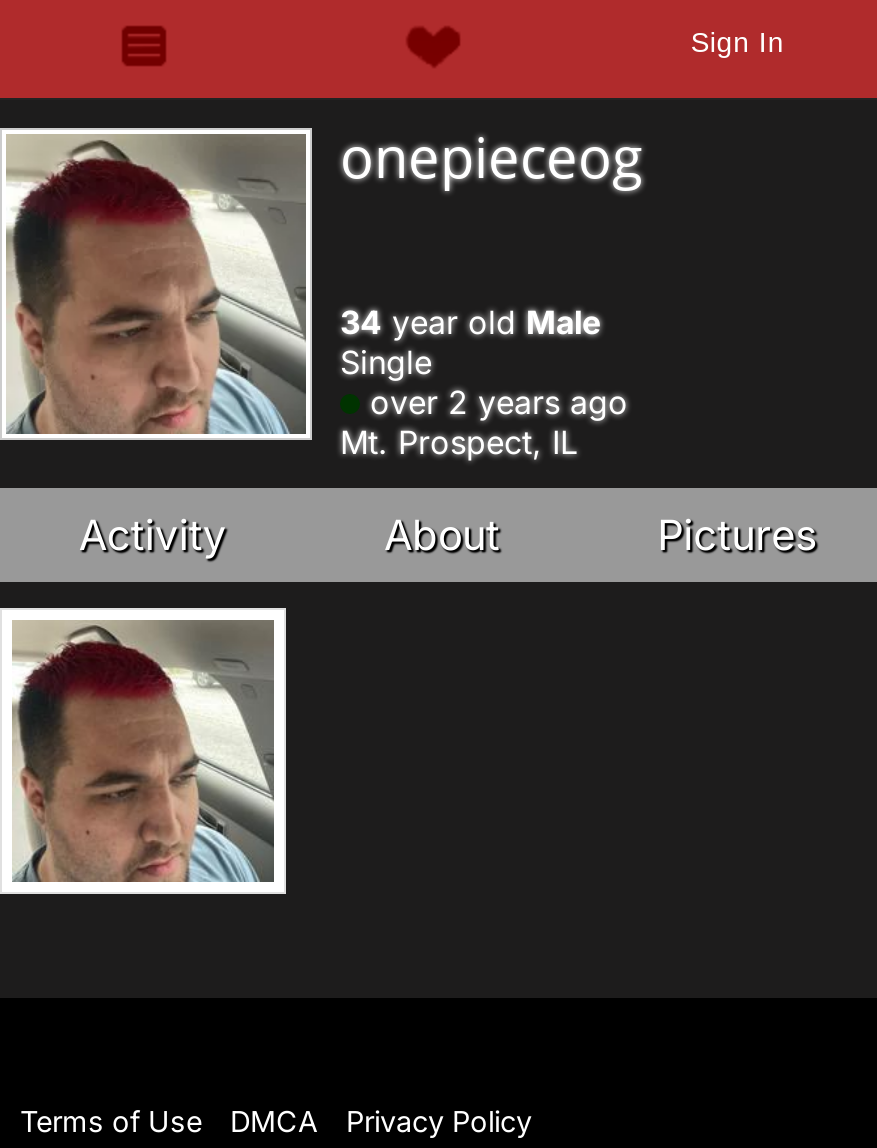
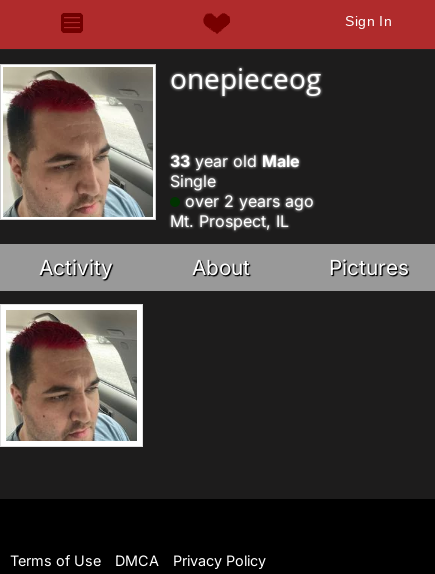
[340,302,602,342] 34 year old Male -> [170,151,300,171] 33 year old Male

